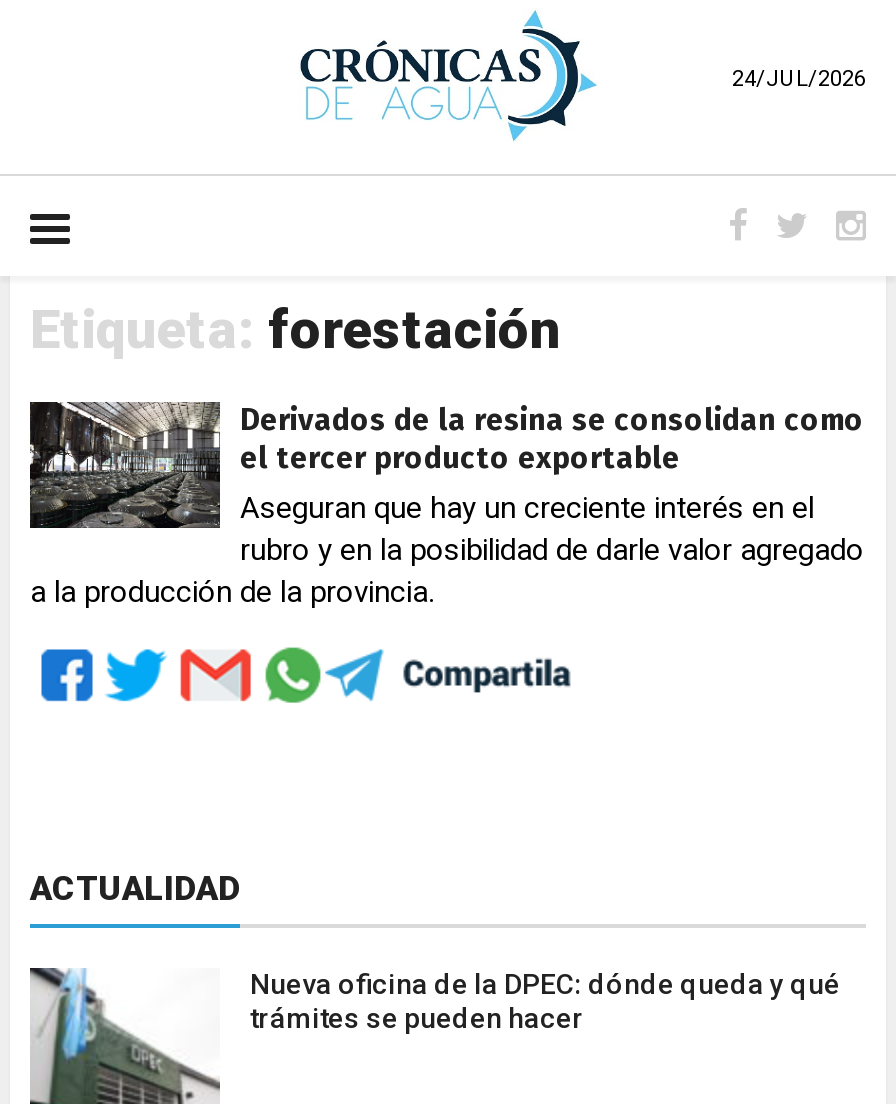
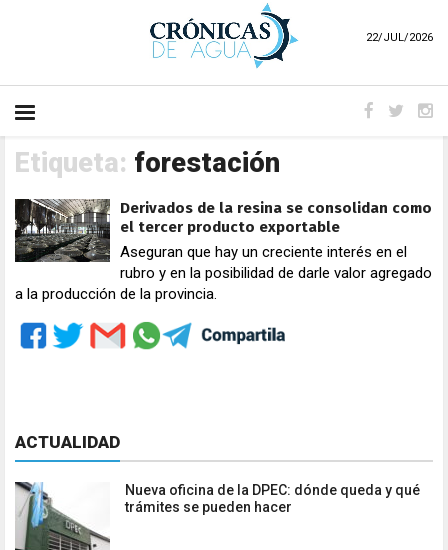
[732,66,866,92] 24/JUL/2026 -> [366,31,433,44] 22/JUL/2026

